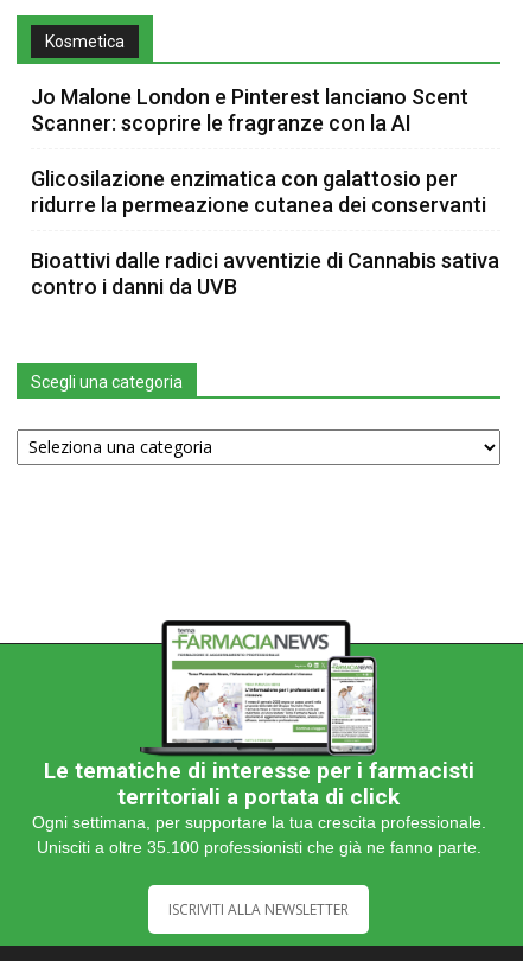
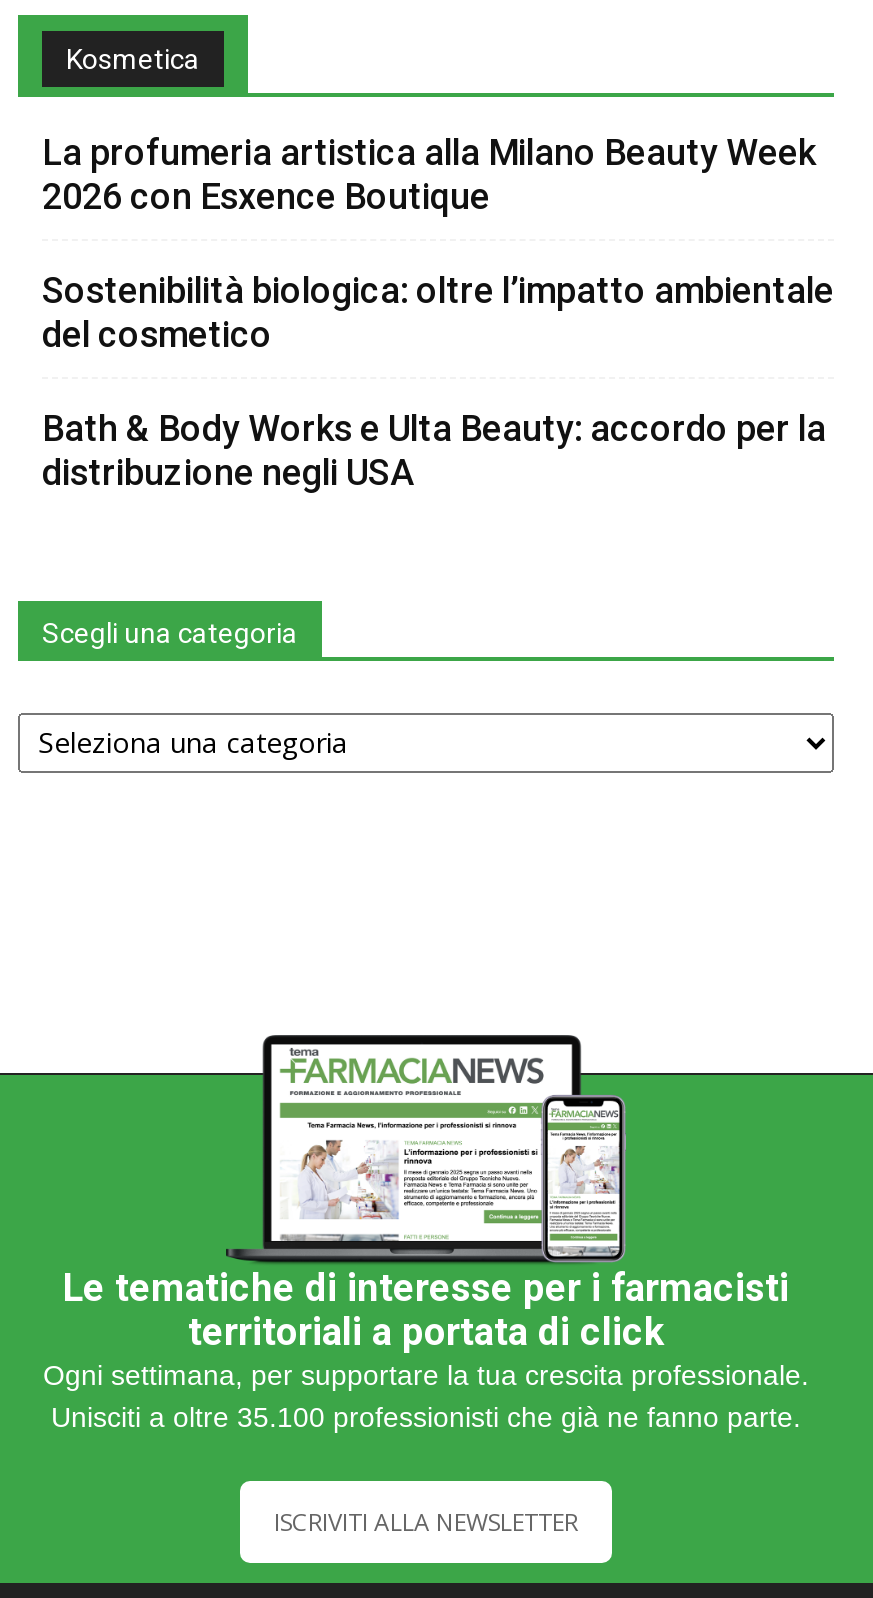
[31,84,468,135] Jo Malone London e Pinterest lanciano Scent | Scanner: scoprire le fragranze con la AI -> [42,131,816,217] La profumeria artistica alla Milano Beauty Week | 2026 con Esxence Boutique
[31,166,486,217] Glicosilazione enzimatica con galattosio per | ridurre la permeazione cutanea dei conservanti -> [42,269,834,355] Sostenibilità biologica: oltre l’impatto ambientale | del cosmetico
[31,248,499,299] Bioattivi dalle radici avventizie di Cannabis sativa | contro i danni da UVB -> [42,407,826,493] Bath & Body Works e Ulta Beauty: accordo per la | distribuzione negli USA

